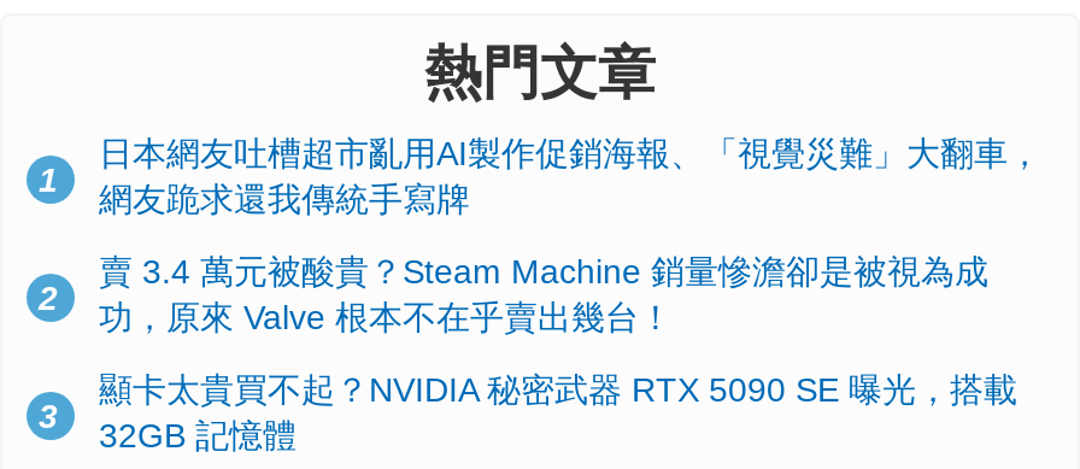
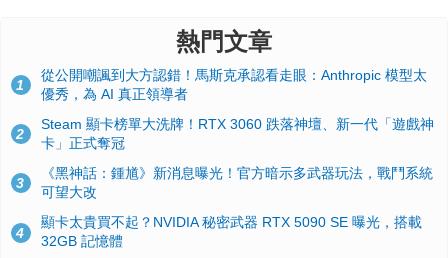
[99,134,1041,218] 日本網友吐槽超市亂用AI製作促銷海報、「視覺災難」大翻車， | 網友跪求還我傳統手寫牌 -> [41,66,427,101] 從公開嘲諷到大方認錯！馬斯克承認看走眼：Anthropic 模型太 | 優秀，為 AI 真正領導者
[99,252,988,337] 賣 3.4 萬元被酸貴？Steam Machine 銷量慘澹卻是被視為成 | 功，原來 Valve 根本不在乎賣出幾台！ -> [41,116,434,151] Steam 顯卡榜單大洗牌！RTX 3060 跌落神壇、新一代「遊戲神 | 卡」正式奪冠
none -> [16,165,433,241] 《黑神話：鍾馗》新消息曝光！官方暗示多武器玩法，戰鬥系統 | 可望大改 | 4

